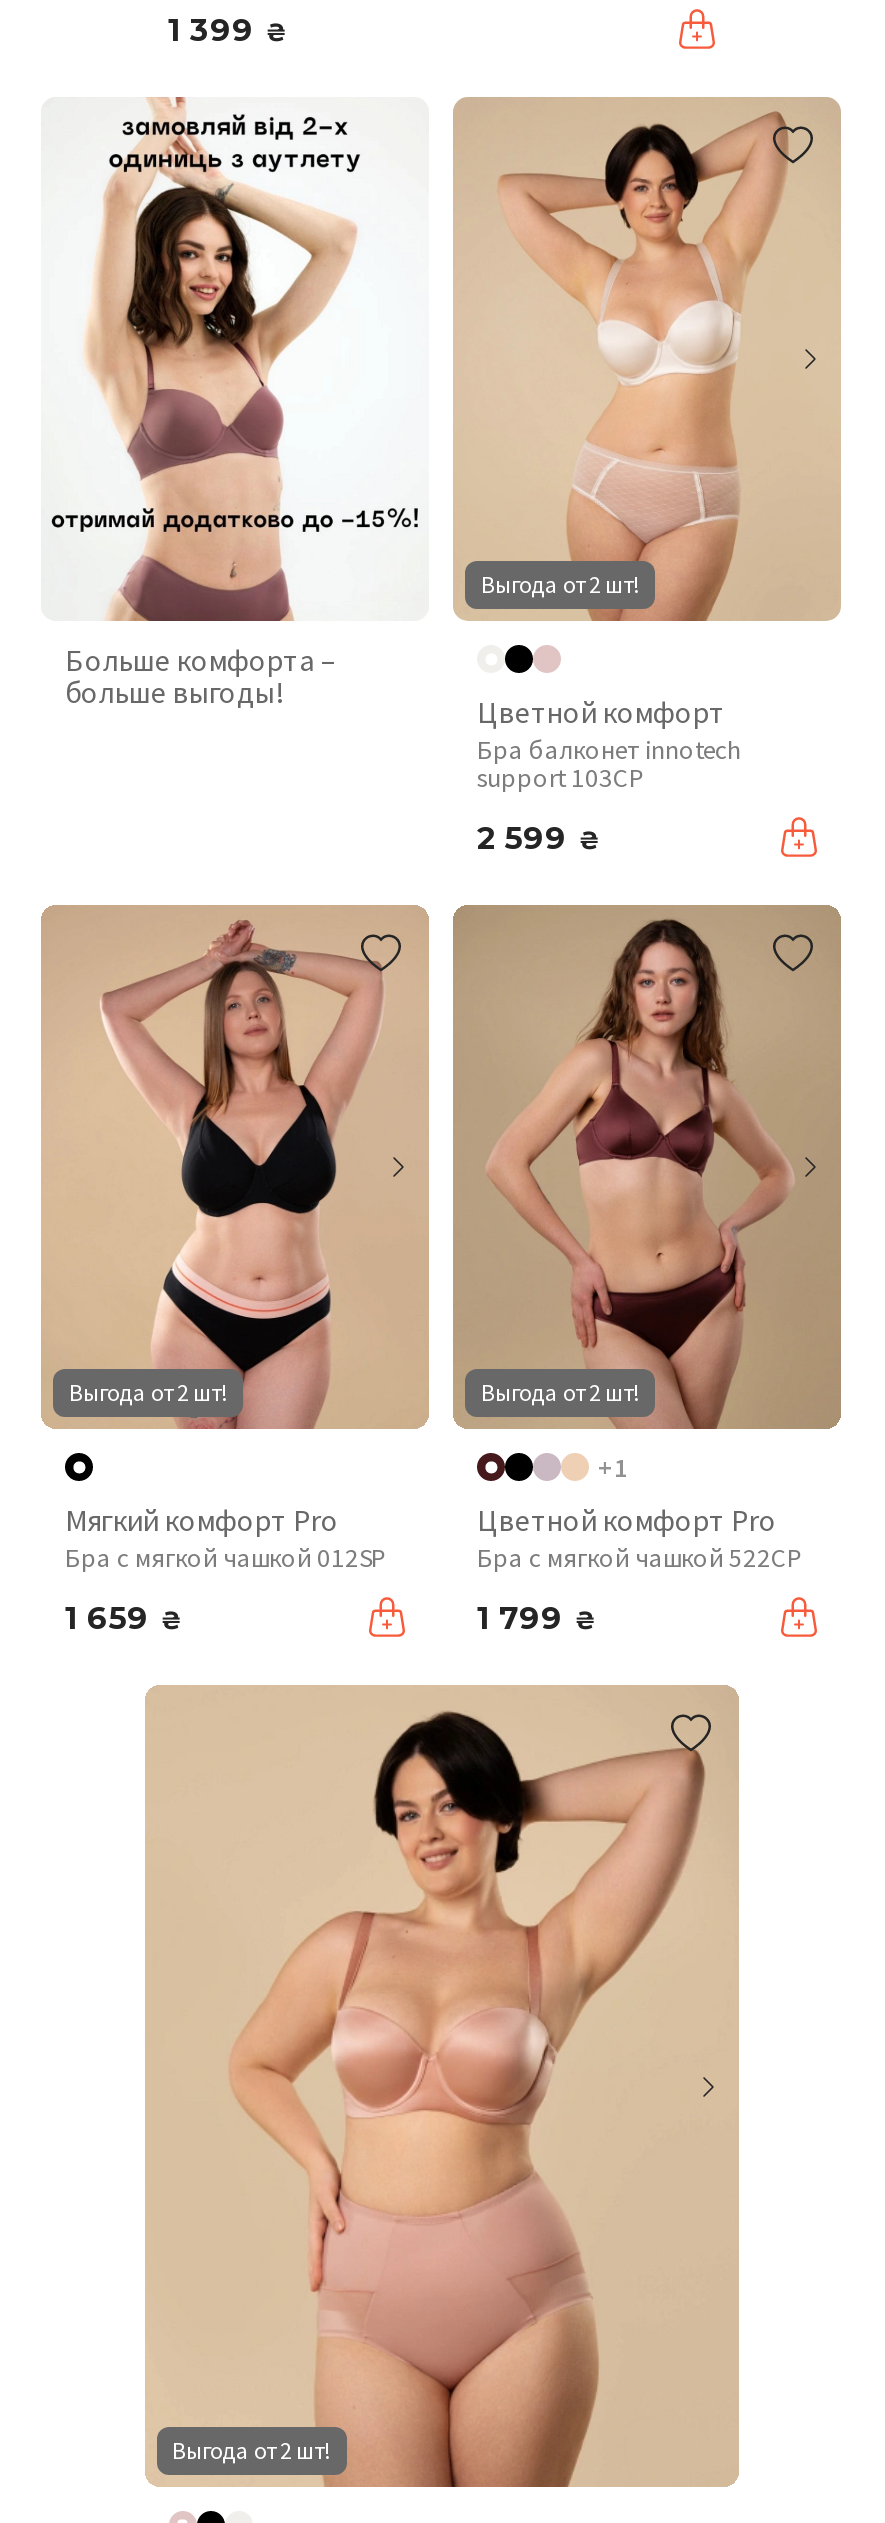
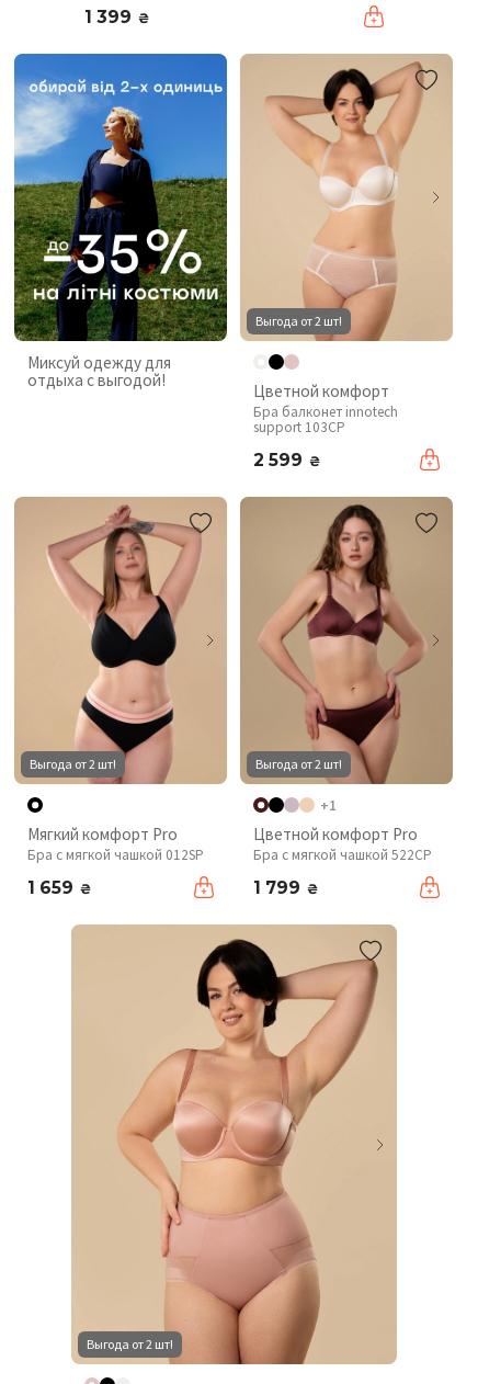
[41,95,429,712] [image] | Больше комфорта – | больше выгоды! -> [13,53,228,391] [image] | Миксуй одежду для | отдыха с выгодой!

